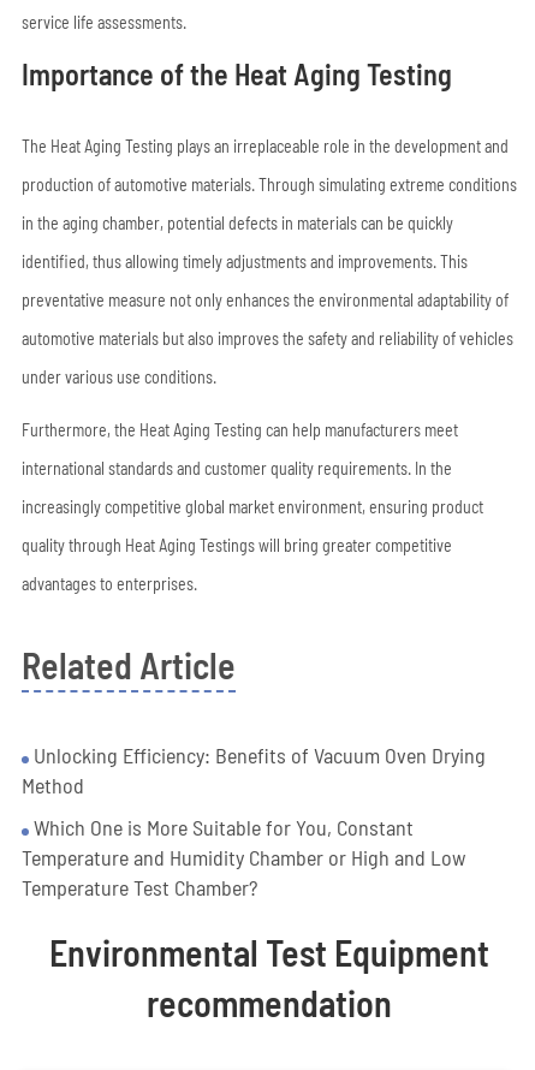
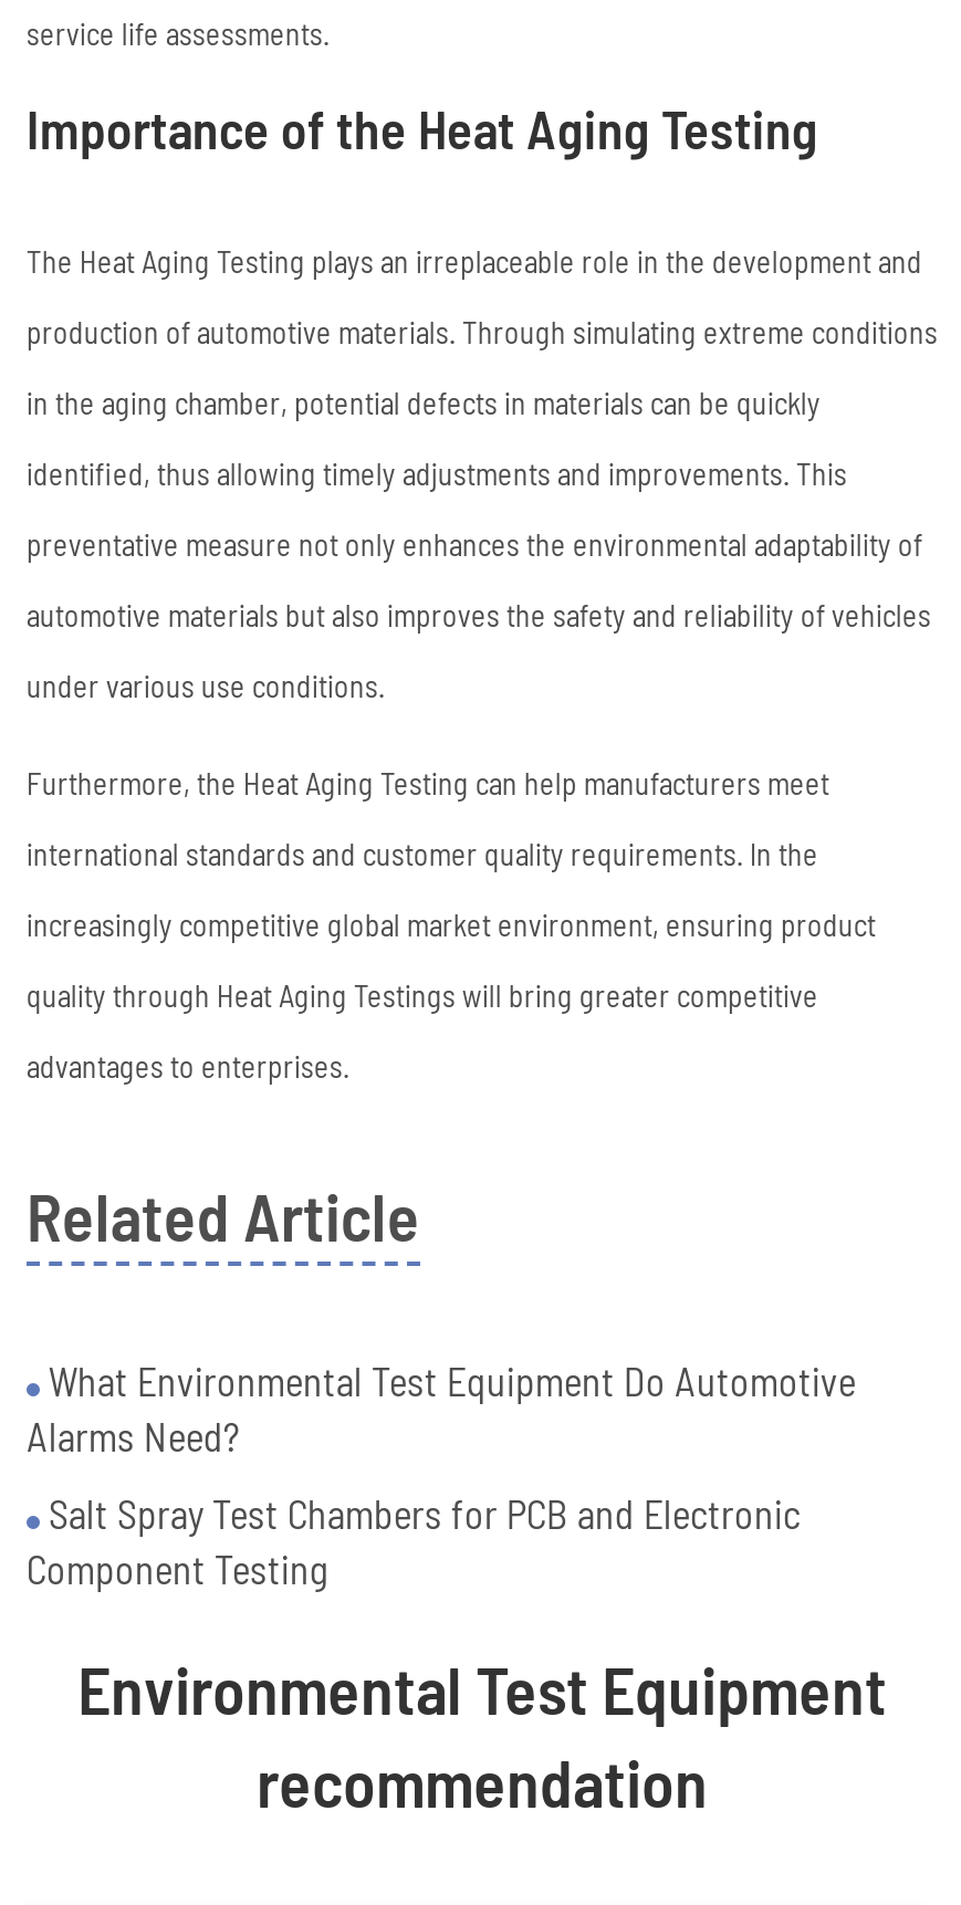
[22,742,486,798] Unlocking Efficiency: Benefits of Vacuum Oven Drying | Method -> [26,1357,856,1461] What Environmental Test Equipment Do Automotive | Alarms Need?
[22,814,465,900] Which One is More Suitable for You, Constant | Temperature and Humidity Chamber or High and Low | Temperature Test Chamber? -> [26,1489,800,1593] Salt Spray Test Chambers for PCB and Electronic | Component Testing

